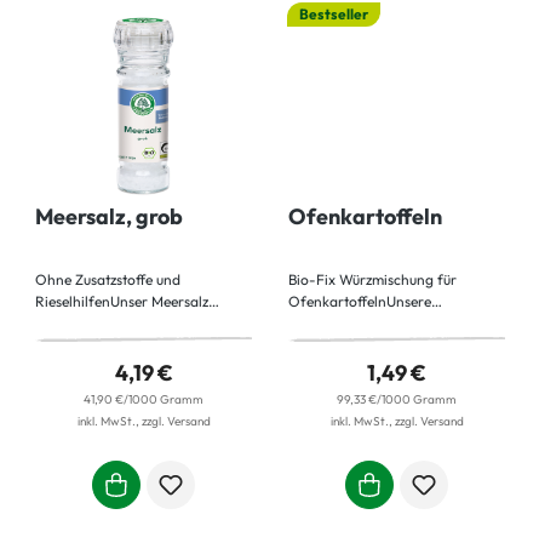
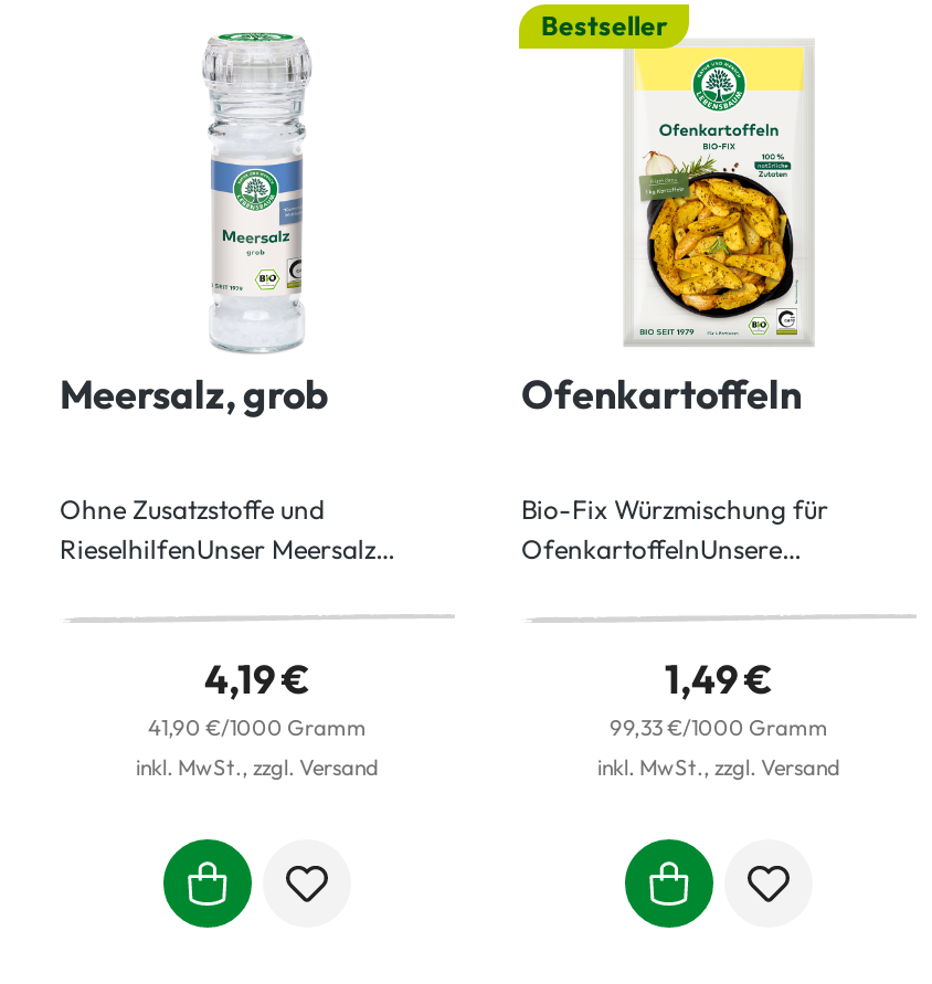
none -> [623,42,815,347] [image]

